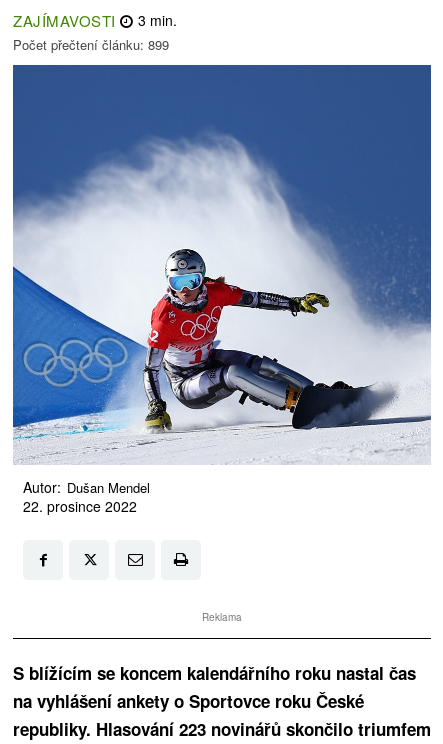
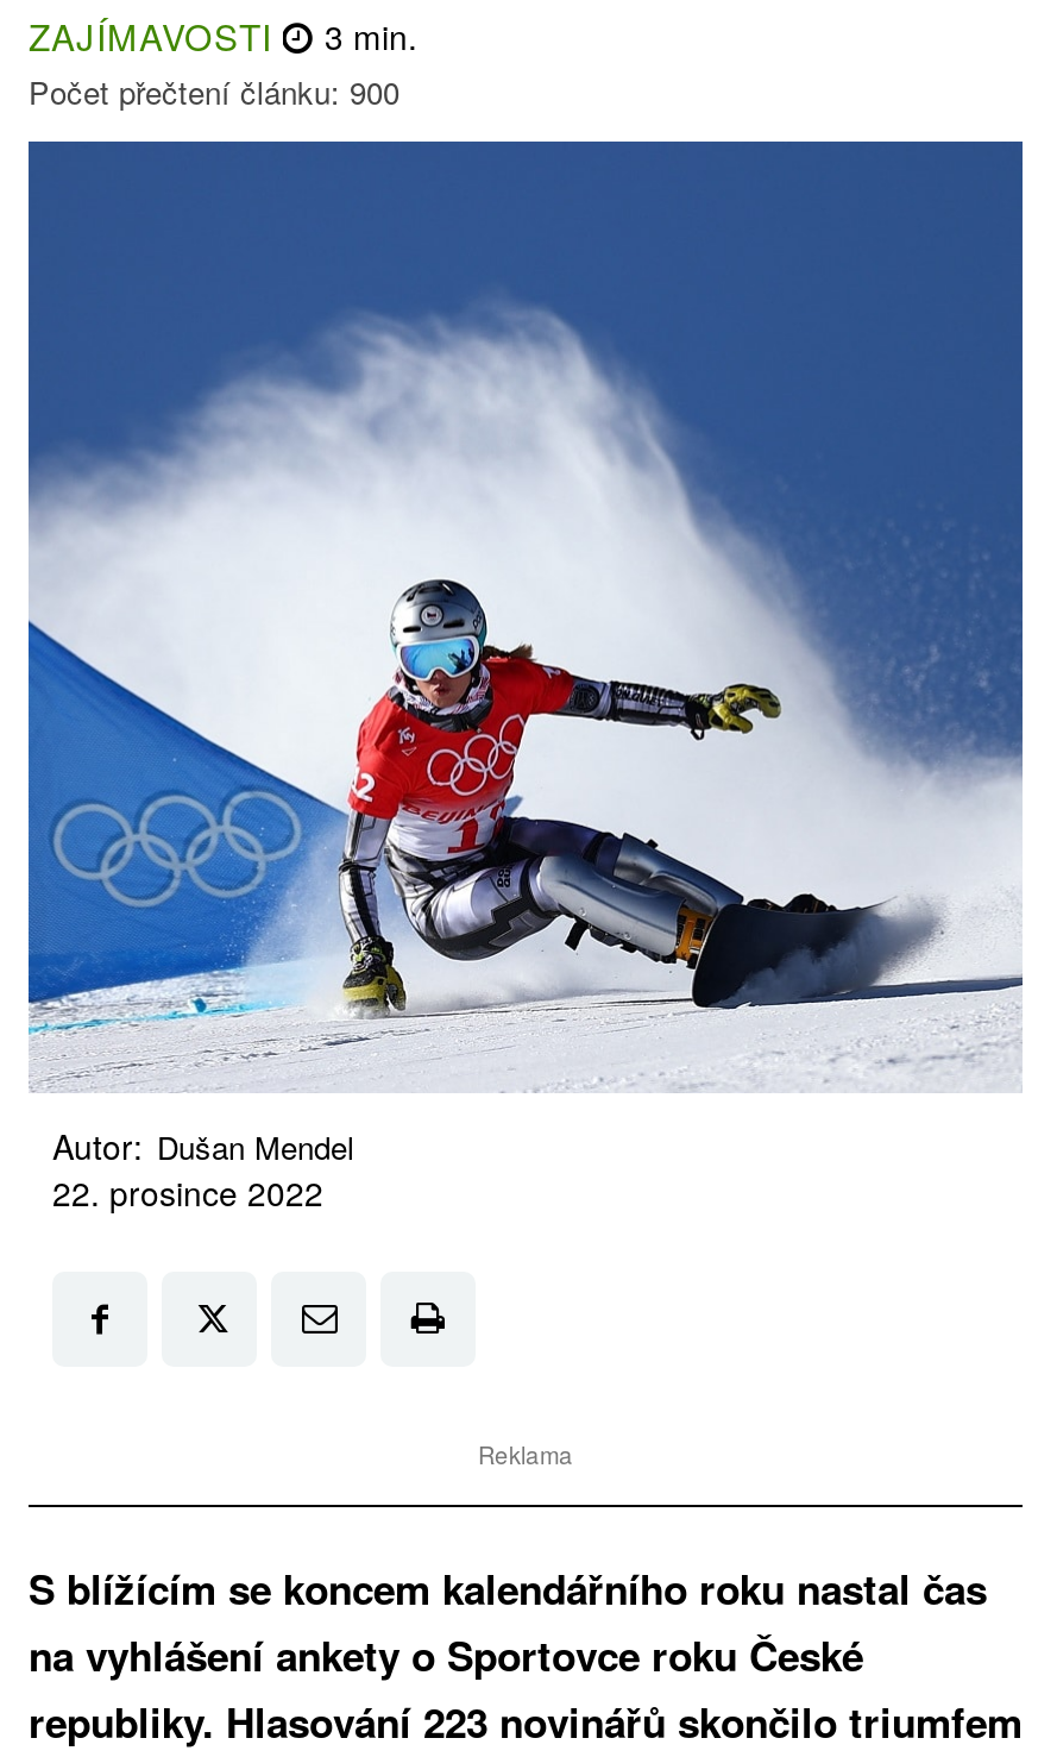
[13,35,169,54] Počet přečtení článku: 899 -> [29,70,399,115] Počet přečtení článku: 900

